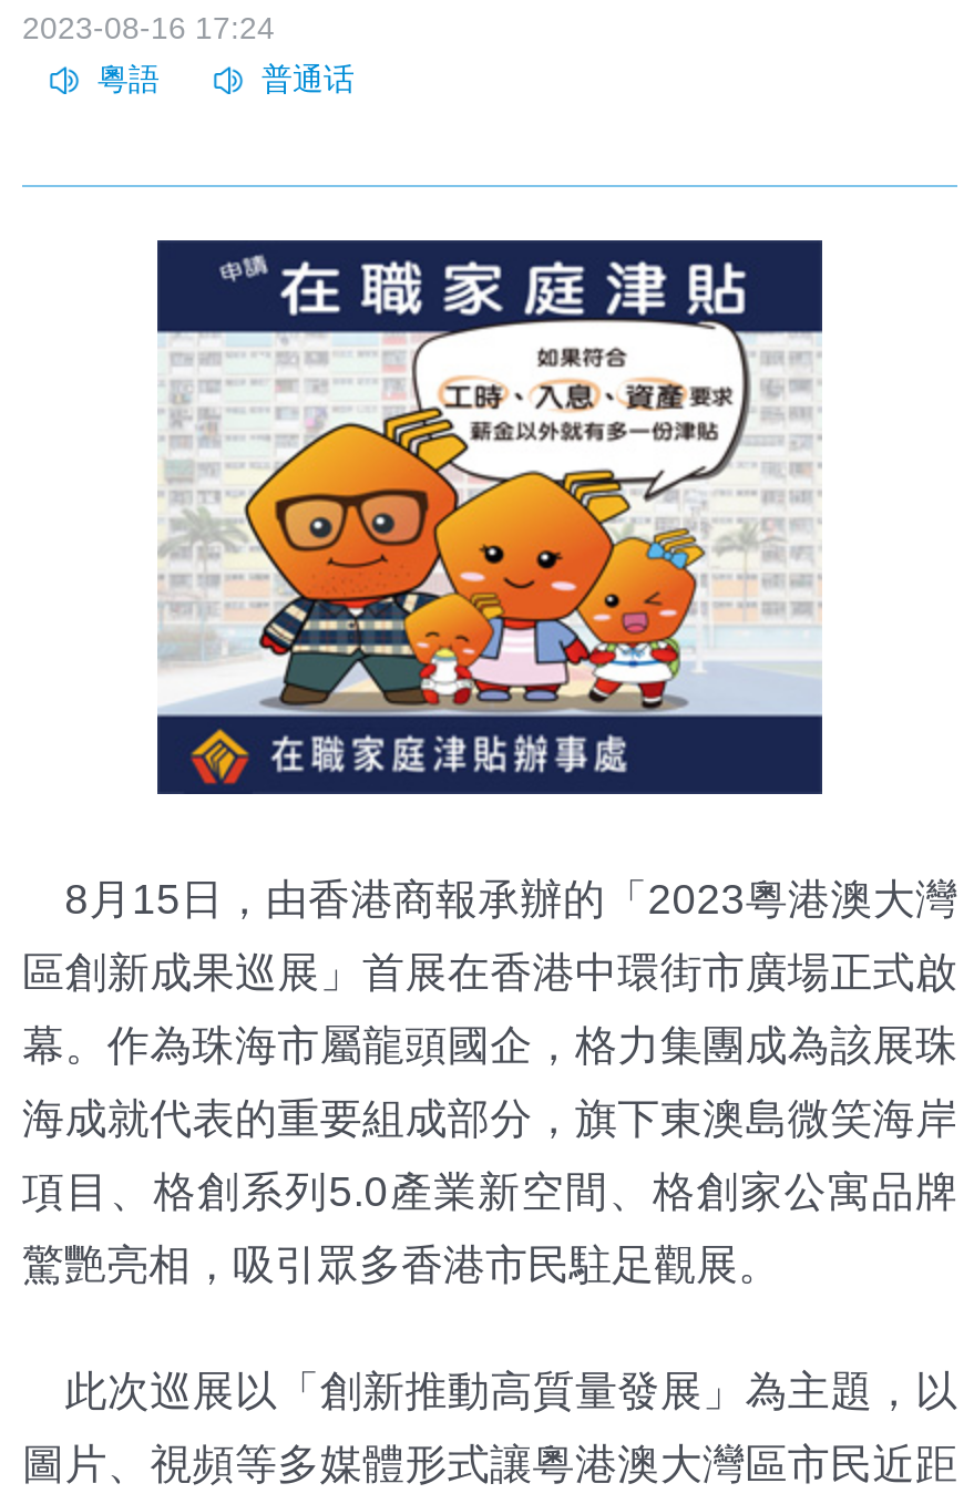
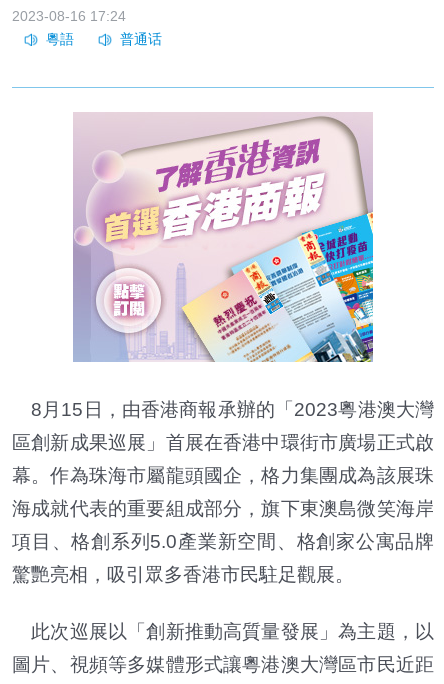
[155,238,824,796] [image] -> [72,112,374,363] [image]

